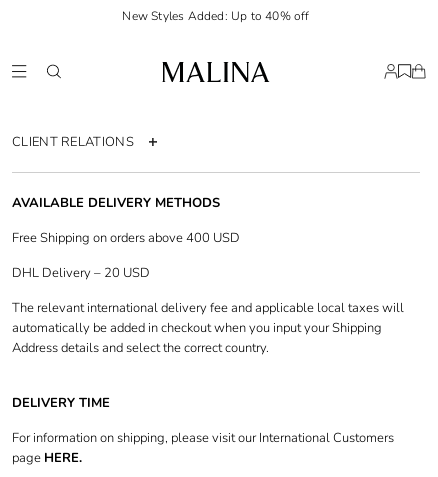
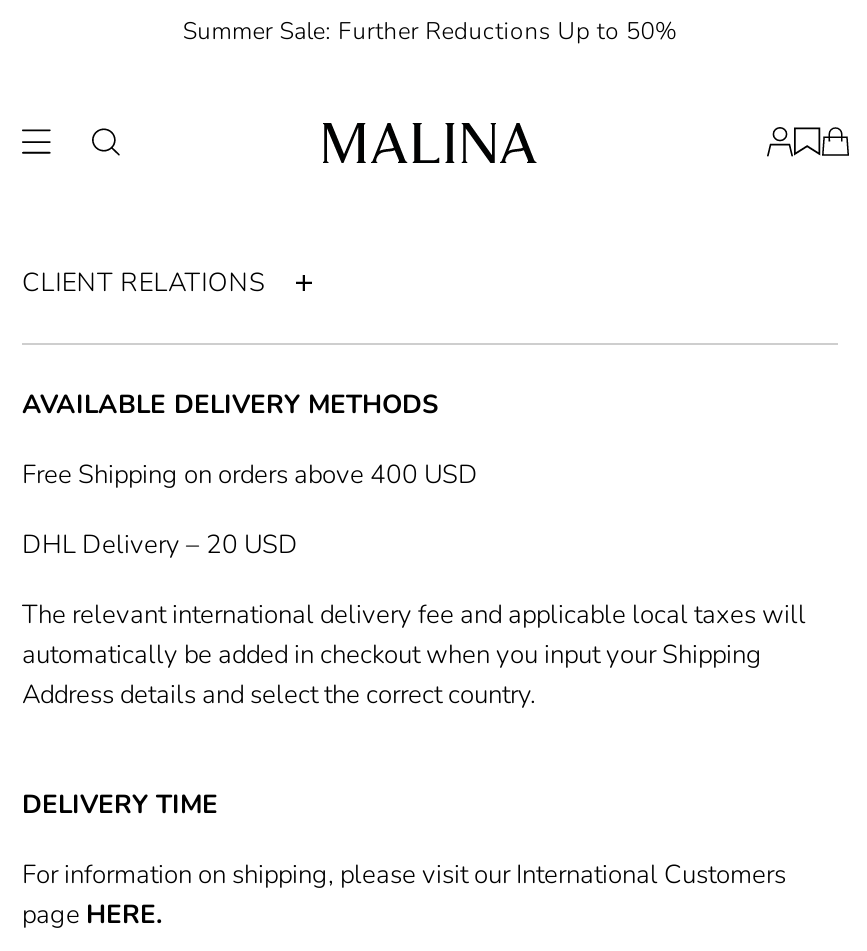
[122,8,310,24] New Styles Added: Up to 40% off -> [183,15,677,47] Summer Sale: Further Reductions Up to 50%

